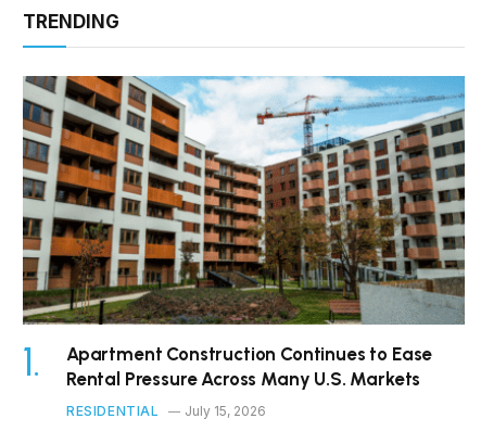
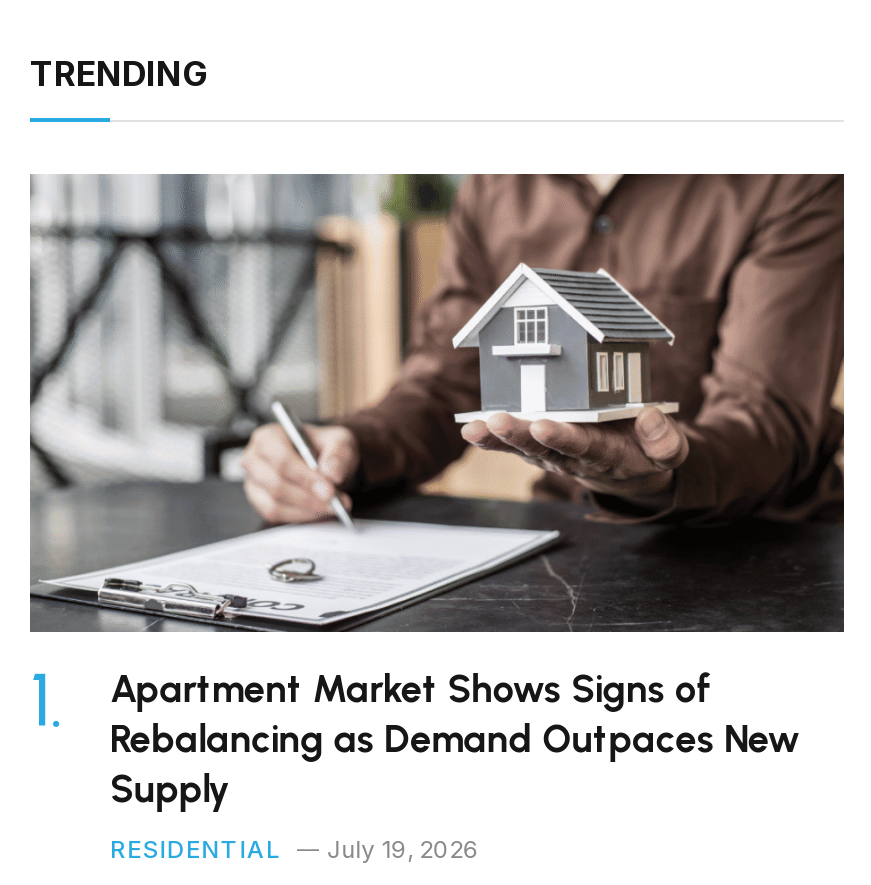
[23,75,466,389] [image] | Apartment Construction Continues to Ease | Rental Pressure Across Many U.S. Markets -> [30,172,846,811] [image] | Apartment Market Shows Signs of | Rebalancing as Demand Outpaces New | Supply
[66,402,266,419] RESIDENTIAL July 15, 2026 -> [110,833,479,863] RESIDENTIAL July 19, 2026

